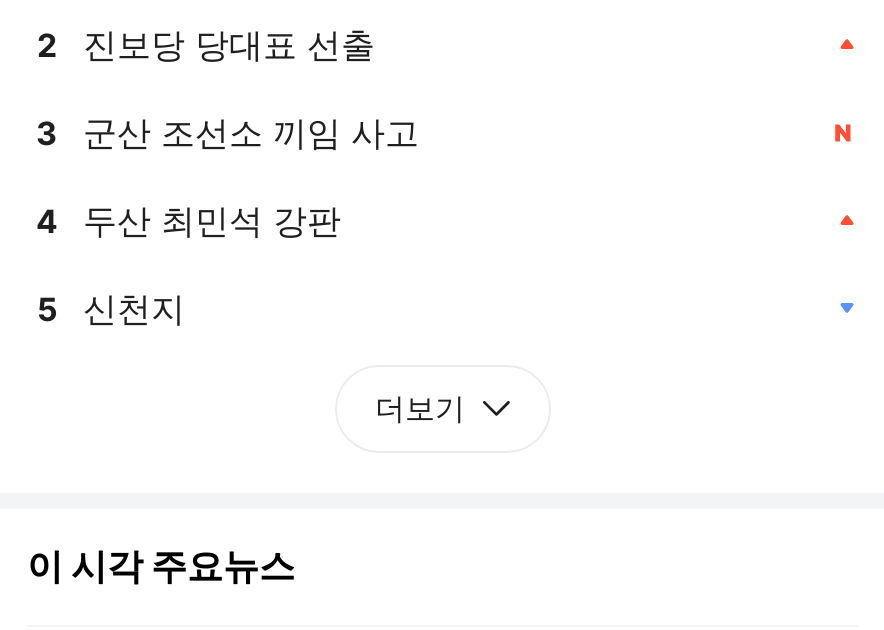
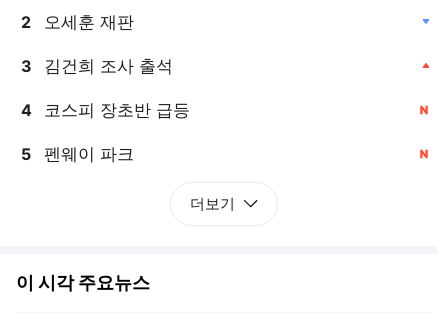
[83,24,375,64] 진보당 당대표 선출 -> [44,11,134,31] 오세훈 재판
[83,112,419,152] 군산 조선소 끼임 사고 -> [44,55,173,75] 김건희 조사 출석
[83,200,341,240] 두산 최민석 강판 -> [44,99,190,119] 코스피 장초반 급등
[83,288,185,328] 신천지 -> [44,143,134,163] 펜웨이 파크

